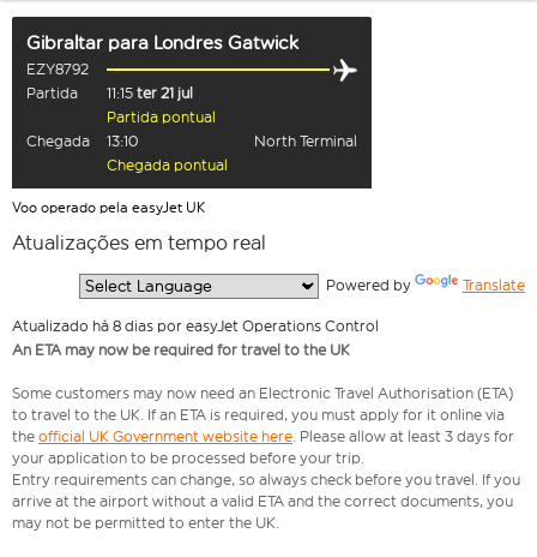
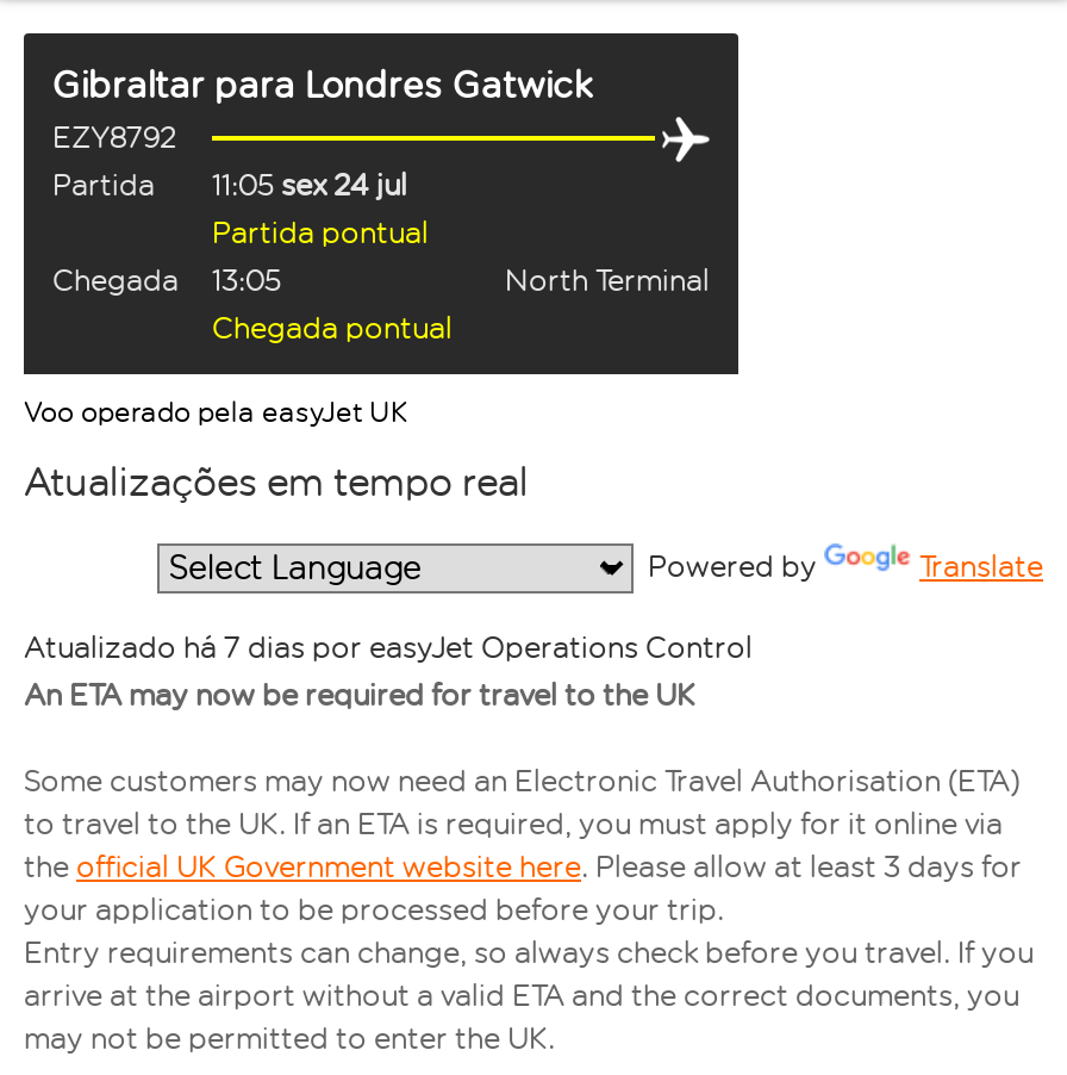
[26,84,193,102] Partida 11:15 ter 21 jul -> [52,167,407,203] Partida 11:05 sex 24 jul
[26,132,138,150] Chegada 13:10 -> [52,262,281,298] Chegada 13:05
[12,317,379,335] Atualizado há 8 dias por easyJet Operations Control -> [24,630,753,665] Atualizado há 7 dias por easyJet Operations Control

